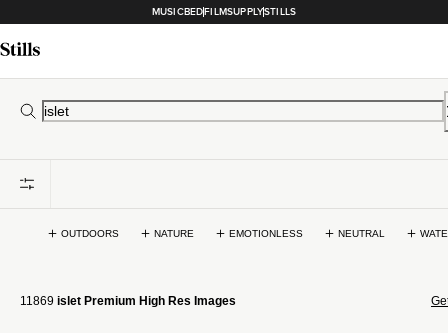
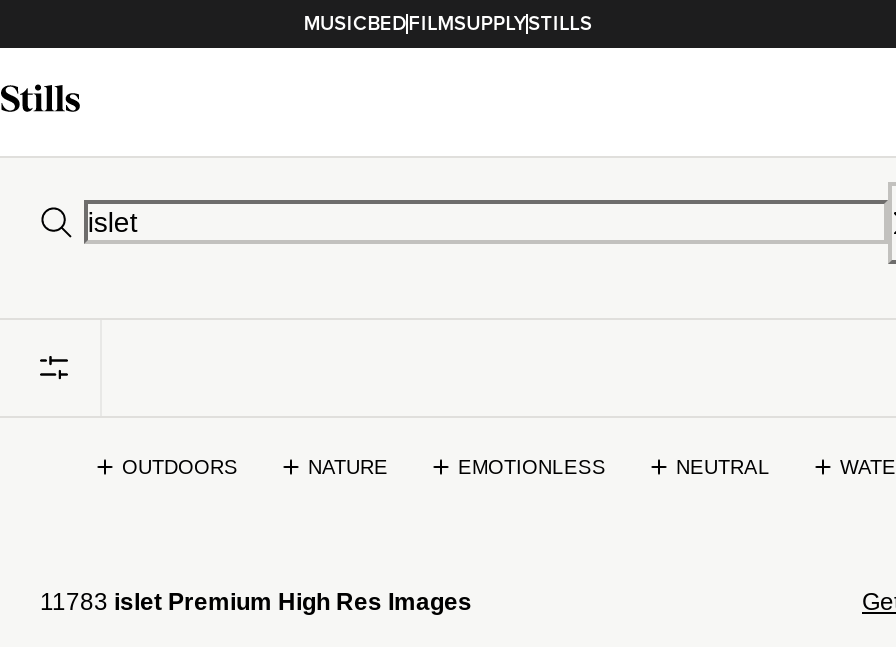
[20,294,236,308] 11869 islet Premium High Res Images -> [40,588,472,616] 11783 islet Premium High Res Images

